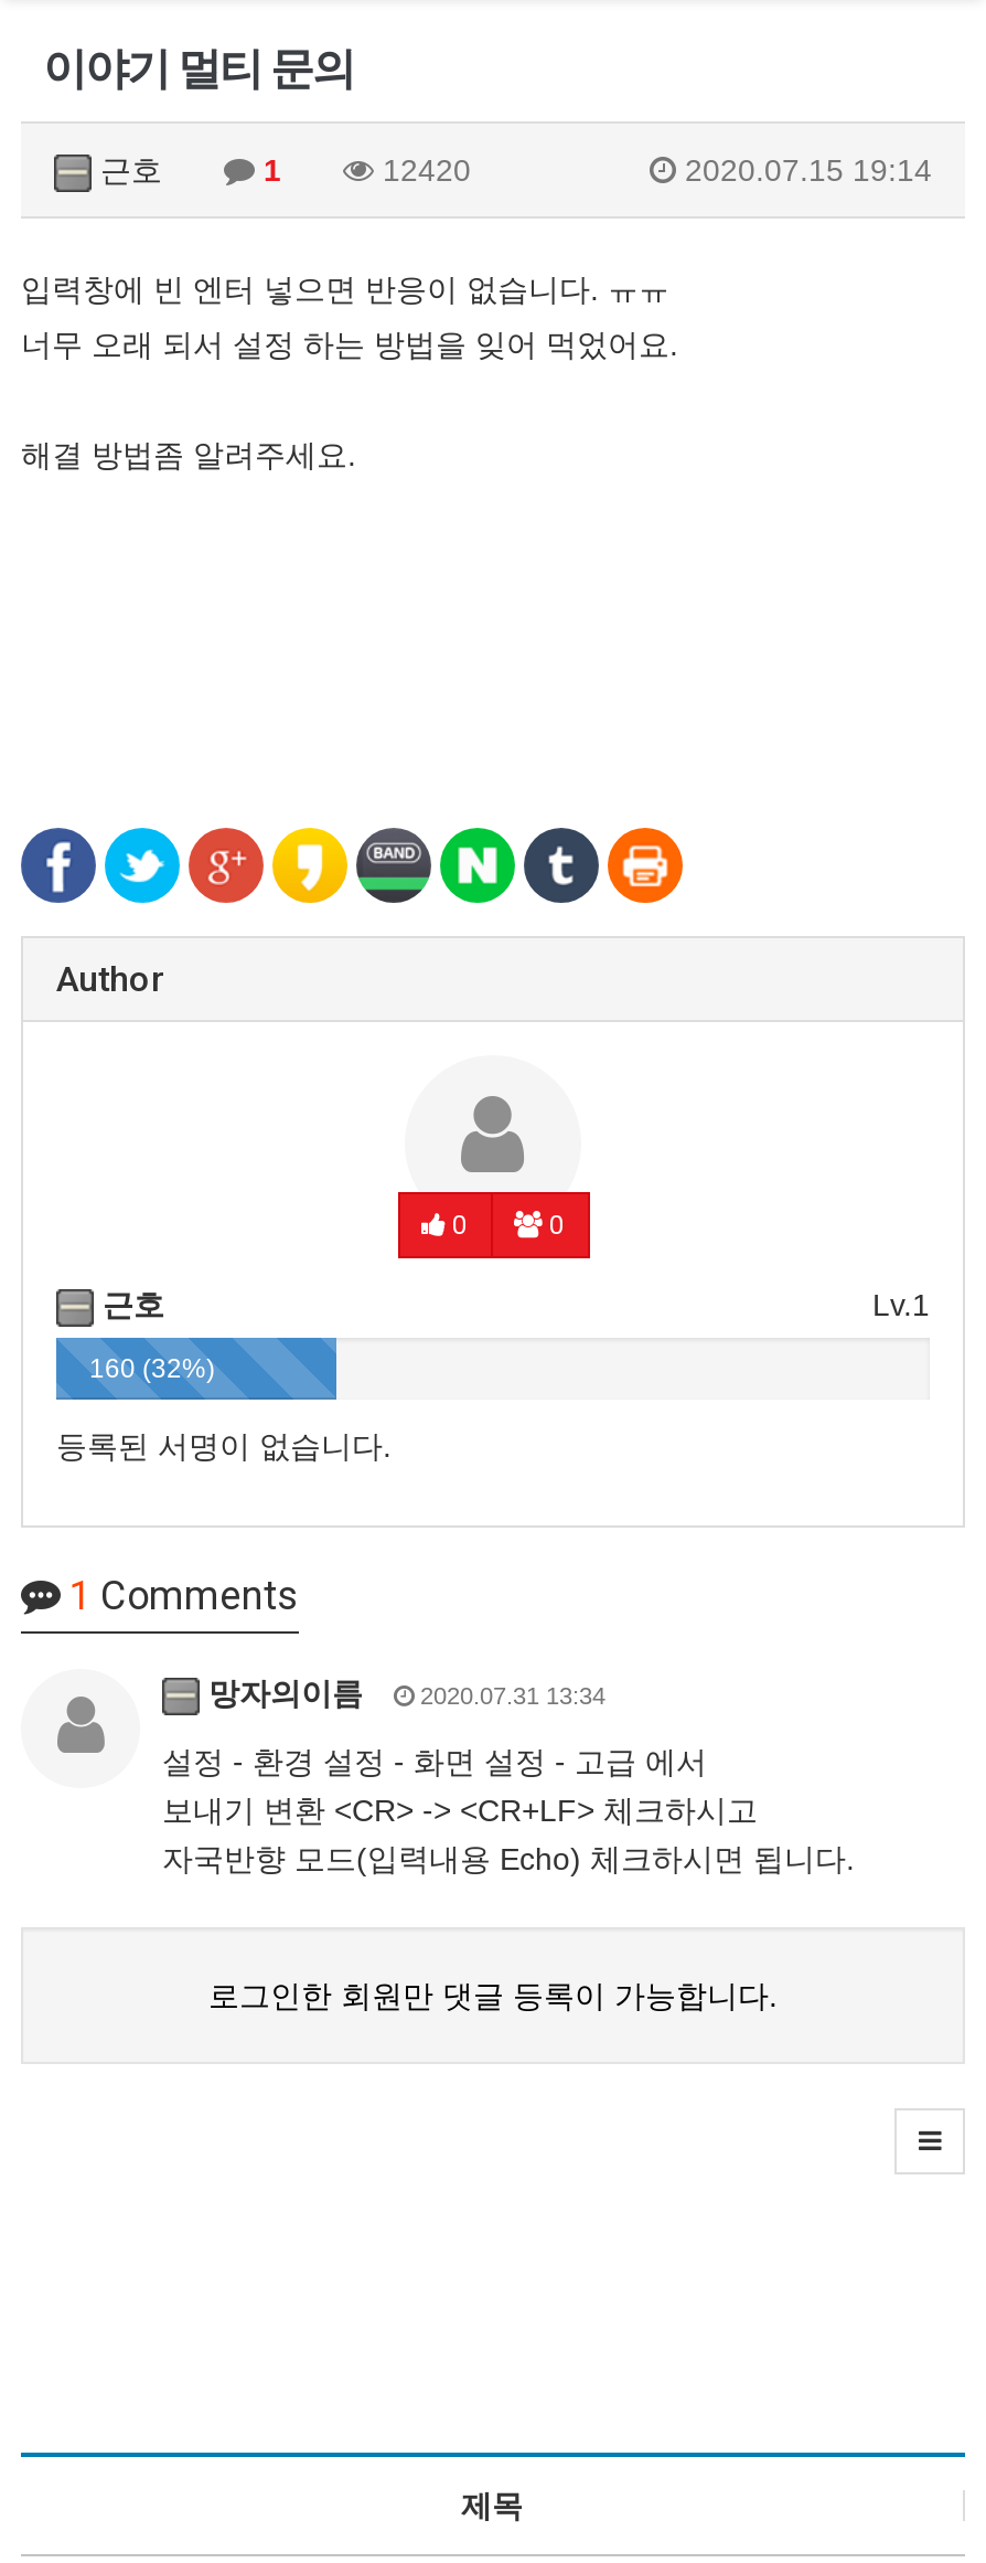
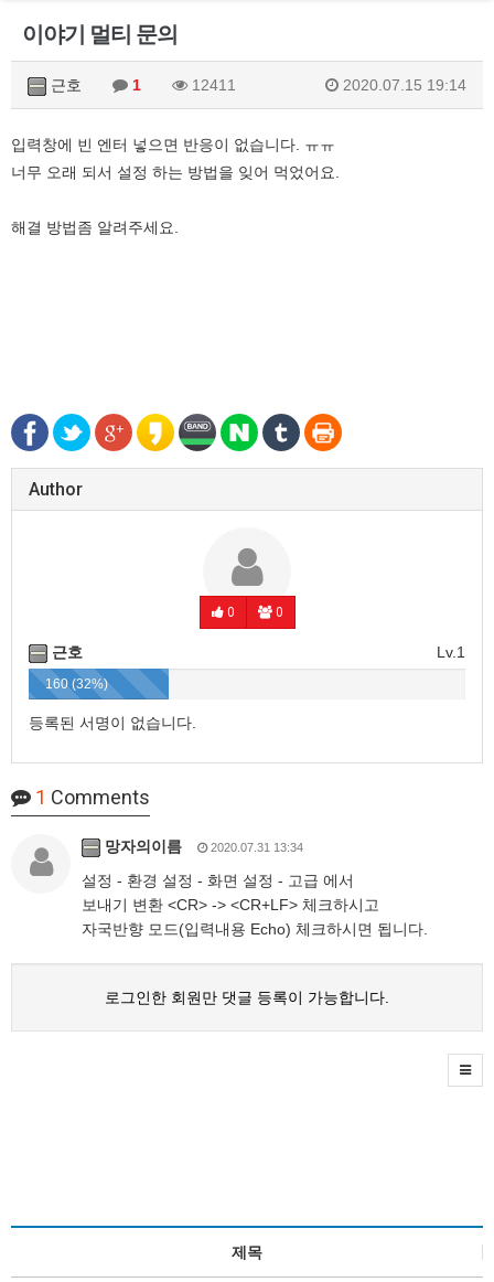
[374,152,471,188] 12420 -> [187,76,236,94] 12411

